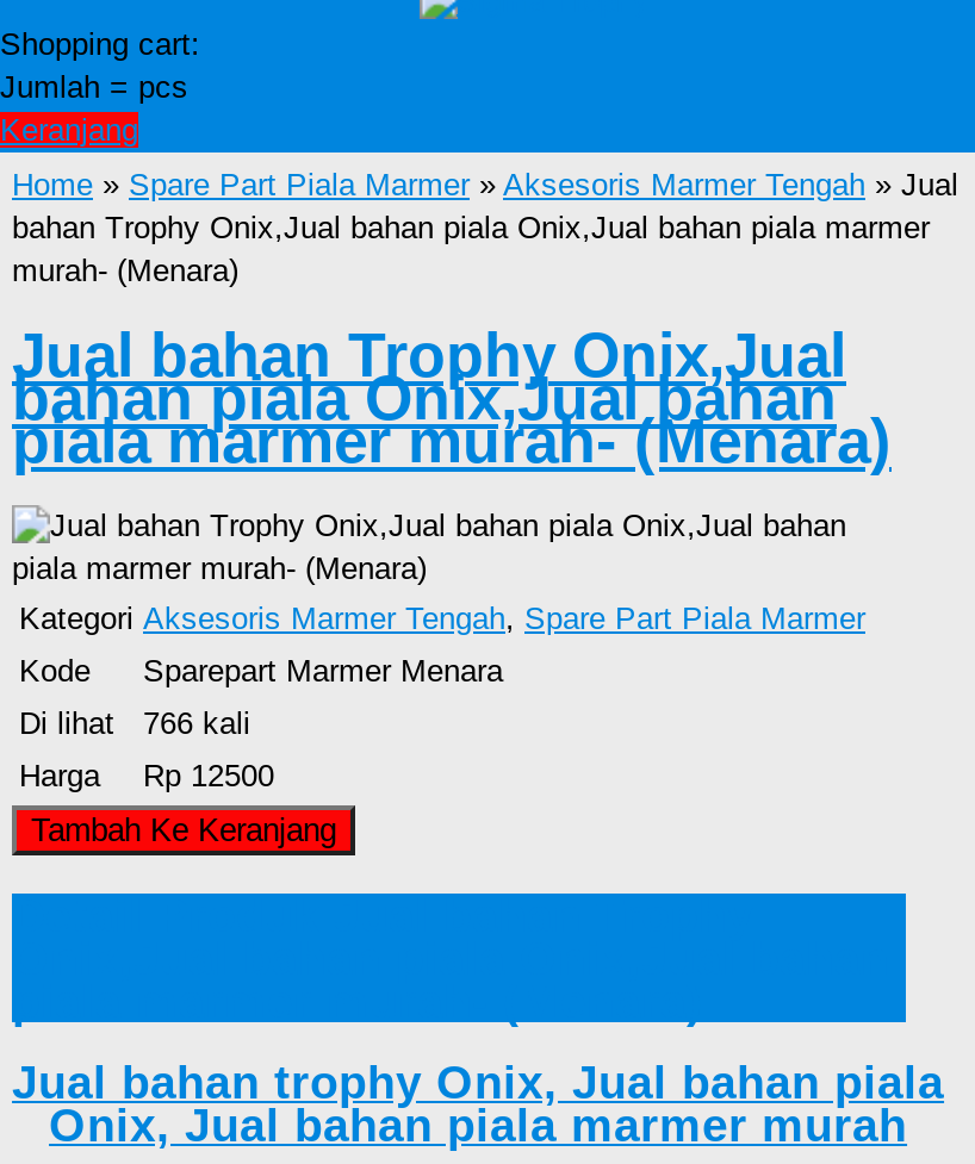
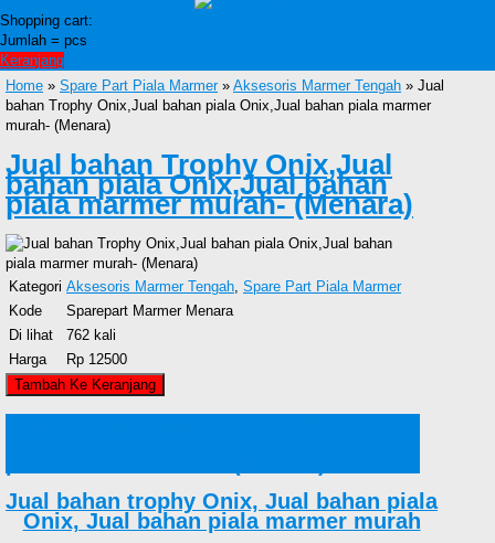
[19,705,250,741] Di lihat 766 kali -> [9,326,116,343] Di lihat 762 kali

